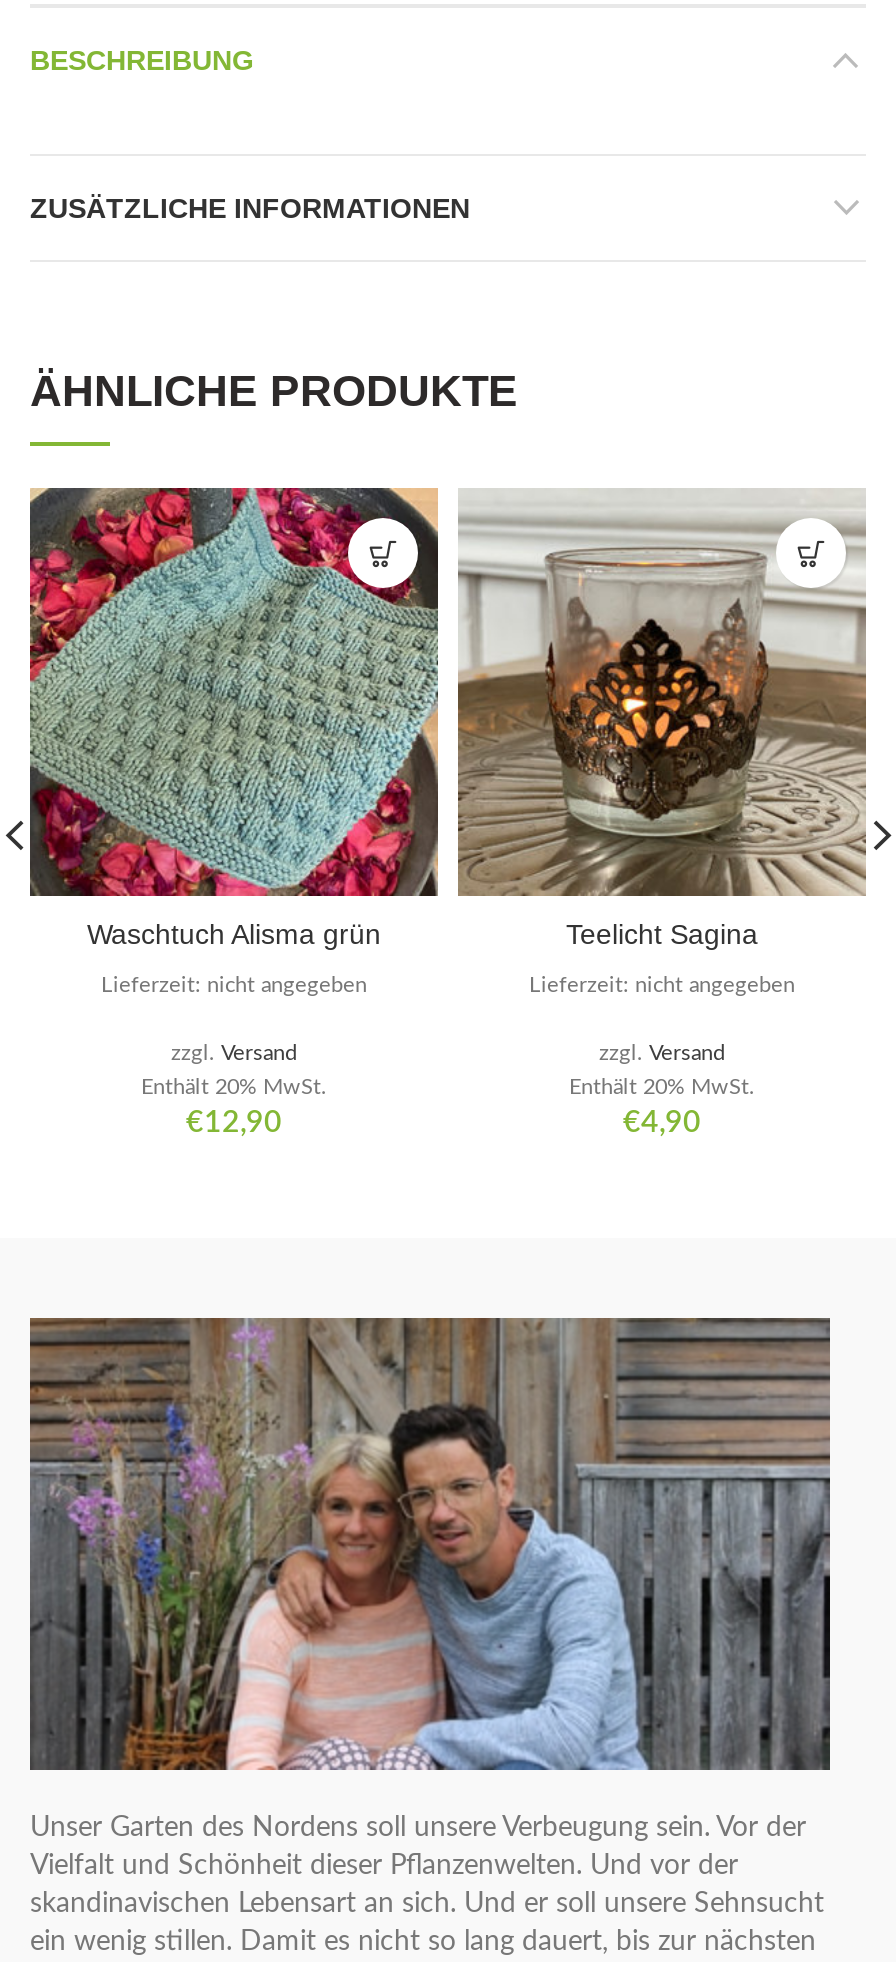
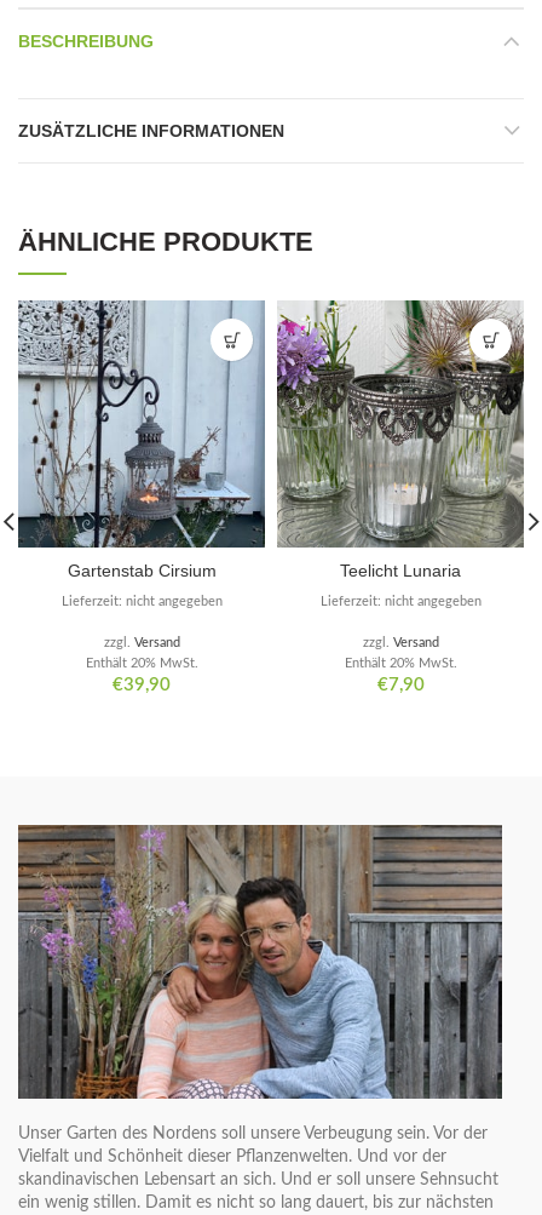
[6,486,440,951] [image] | Waschtuch Alisma grün -> [4,299,266,581] [image] | Gartenstab Cirsium
[458,488,890,951] [image] | Teelicht Sagina -> [276,299,538,581] [image] | Teelicht Lunaria
[186,1109,282,1139] €12,90 -> [113,677,171,695] €39,90
[623,1109,701,1139] €4,90 -> [377,677,424,695] €7,90

